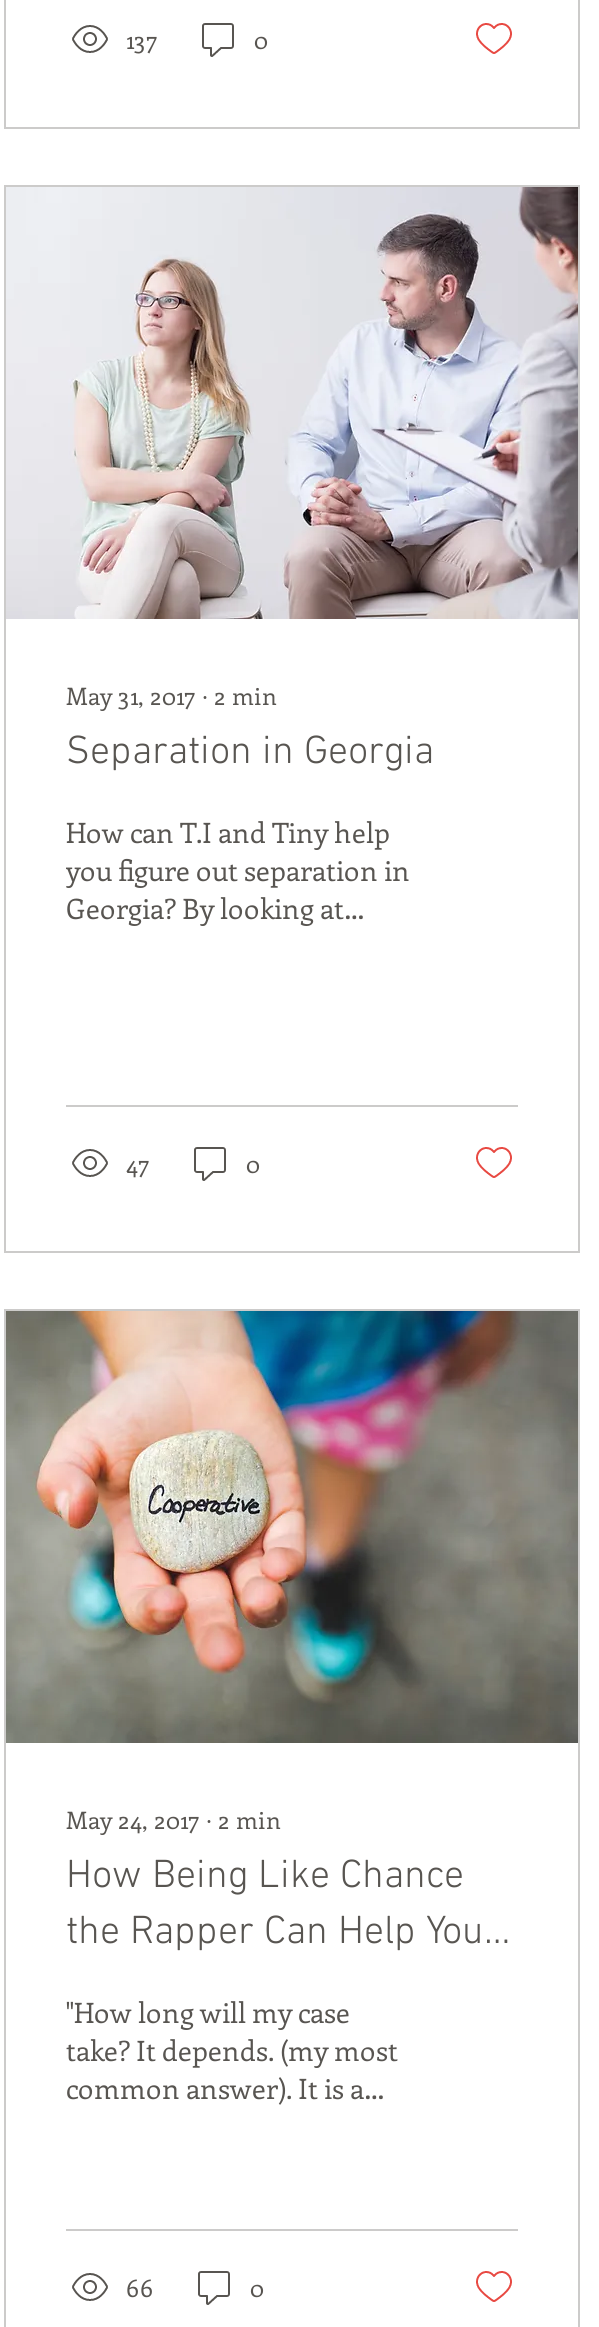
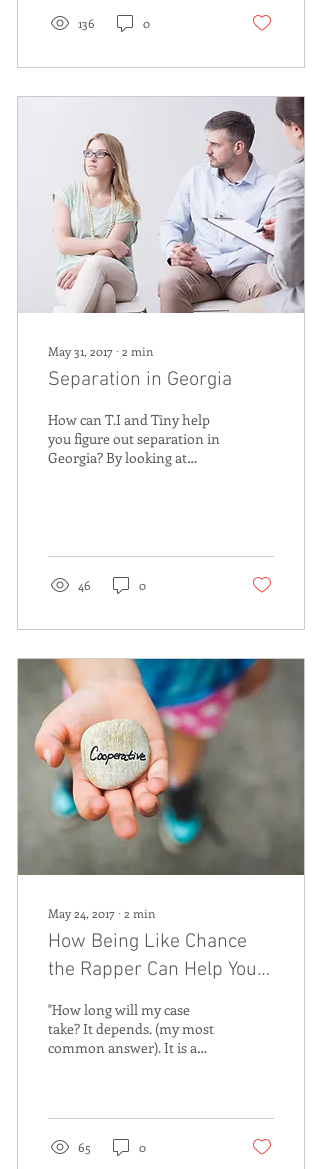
[126,23,158,55] 137 -> [78,15,95,31] 136
[126,1147,150,1179] 47 -> [78,577,91,593] 46
[126,2271,154,2303] 66 -> [78,1139,91,1155] 65

